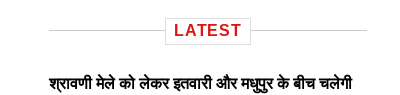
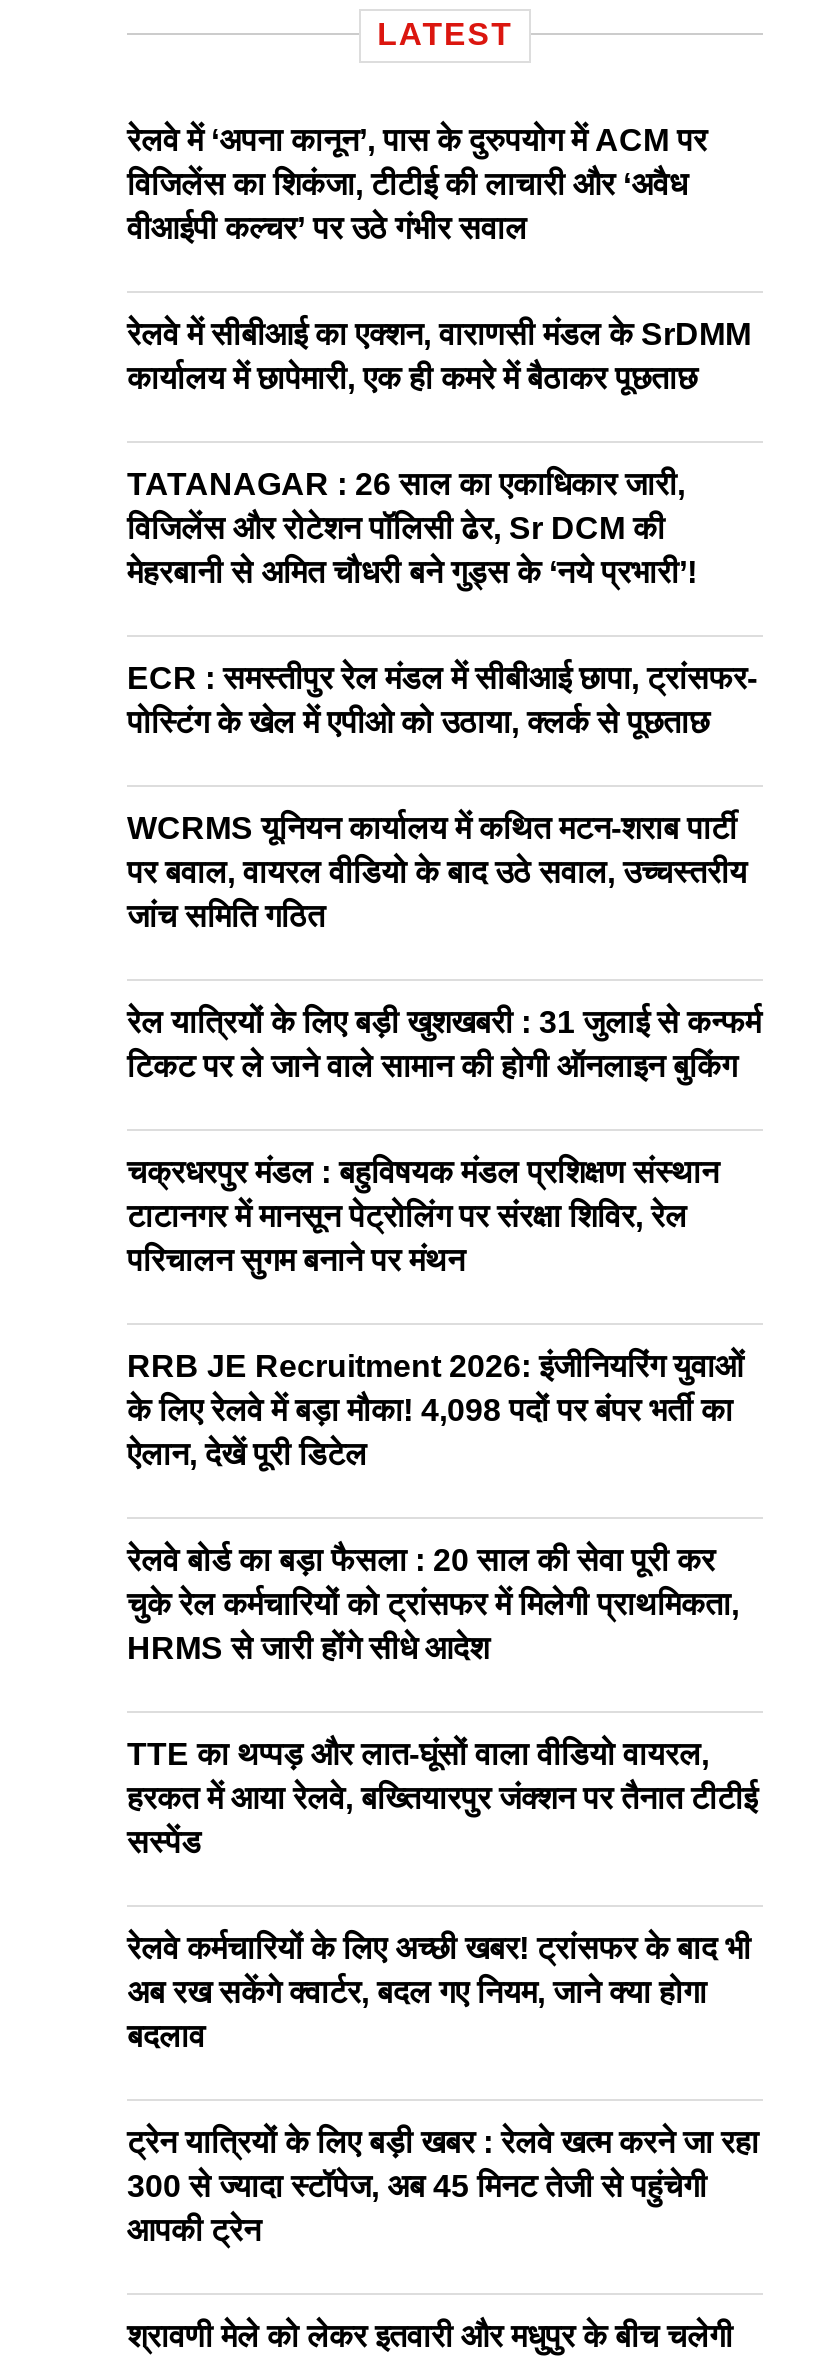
none -> [127,123,761,2247] रेलवे में ‘अपना कानून’, पास के दुरुपयोग में ACM पर | विजिलेंस का शिकंजा, टीटीई की लाचारी और ‘अवैध | वीआईपी कल्चर’ पर उठे गंभीर सवाल | रेलवे में सीबीआई का एक्शन, वाराणसी मंडल के SrDMM | कार्यालय में छापेमारी, एक ही कमरे में बैठाकर पूछताछ | TATANAGAR : 26 साल का एकाधिकार जारी, | विजिलेंस और रोटेशन पॉलिसी ढेर, Sr DCM की | मेहरबानी से अमित चौधरी बने गुड्स के ‘नये प्रभारी’! | ECR : समस्तीपुर रेल मंडल में सीबीआई छापा, ट्रांसफर- | पोस्टिंग के खेल में एपीओ को उठाया, क्लर्क से पूछताछ | WCRMS यूनियन कार्यालय में कथित मटन-शराब पार्टी | पर बवाल, वायरल वीडियो के बाद उठे सवाल, उच्चस्तरीय | जांच समिति गठित | रेल यात्रियों के लिए बड़ी खुशखबरी : 31 जुलाई से कन्फर्म | टिकट पर ले जाने वाले सामान की होगी ऑनलाइन बुकिंग | चक्रधरपुर मंडल : बहुविषयक मंडल प्रशिक्षण संस्थान | टाटानगर में मानसून पेट्रोलिंग पर संरक्षा शिविर, रेल | परिचालन सुगम बनाने पर मंथन | RRB JE Recruitment 2026: इंजीनियरिंग युवाओं | के लिए रेलवे में बड़ा मौका! 4,098 पदों पर बंपर भर्ती का | ऐलान, देखें पूरी डिटेल | रेलवे बोर्ड का बड़ा फैसला : 20 साल की सेवा पूरी कर | चुके रेल कर्मचारियों को ट्रांसफर में मिलेगी प्राथमिकता, | HRMS से जारी होंगे सीधे आदेश | TTE का थप्पड़ और लात-घूंसों वाला वीडियो वायरल, | हरकत में आया रेलवे, बख्तियारपुर जंक्शन पर तैनात टीटीई | सस्पेंड | रेलवे कर्मचारियों के लिए अच्छी खबर! ट्रांसफर के बाद भी | अब रख सकेंगे क्वार्टर, बदल गए नियम, जाने क्या होगा | बदलाव | ट्रेन यात्रियों के लिए बड़ी खबर : रेलवे खत्म करने जा रहा | 300 से ज्यादा स्टॉपेज, अब 45 मिनट तेजी से पहुंचेगी | आपकी ट्रेन

